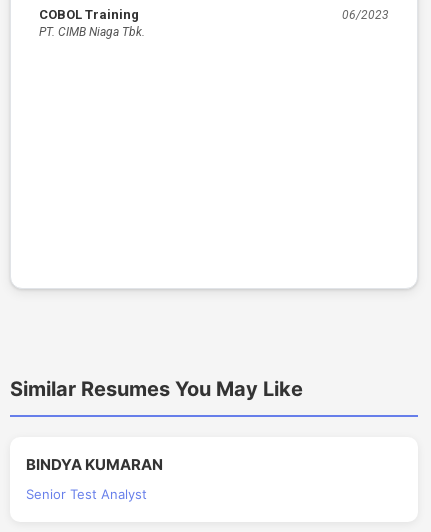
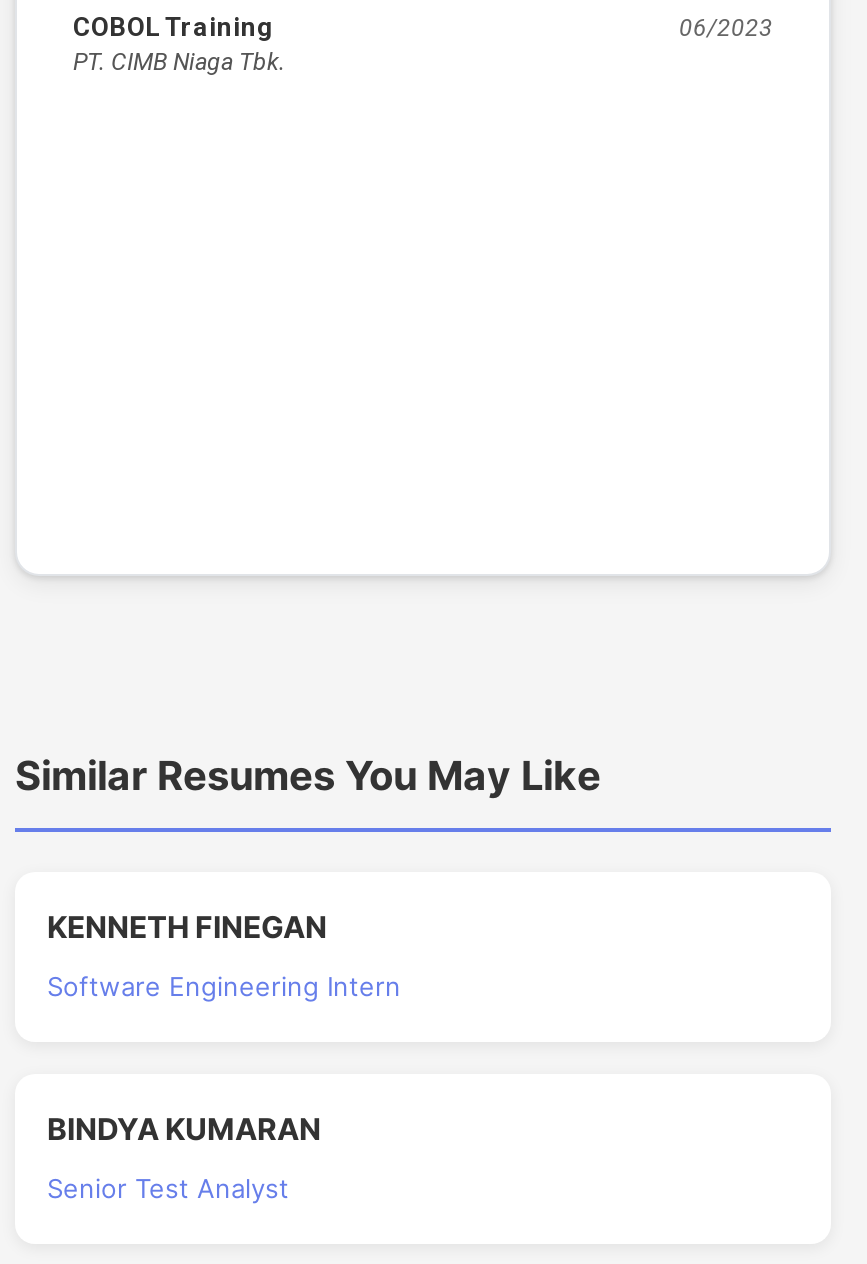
none -> [47,908,401,1002] KENNETH FINEGAN | Software Engineering Intern

